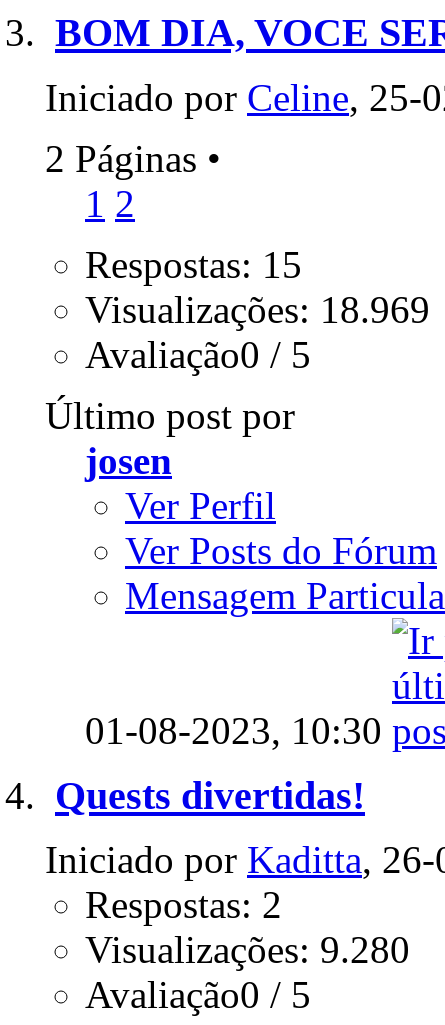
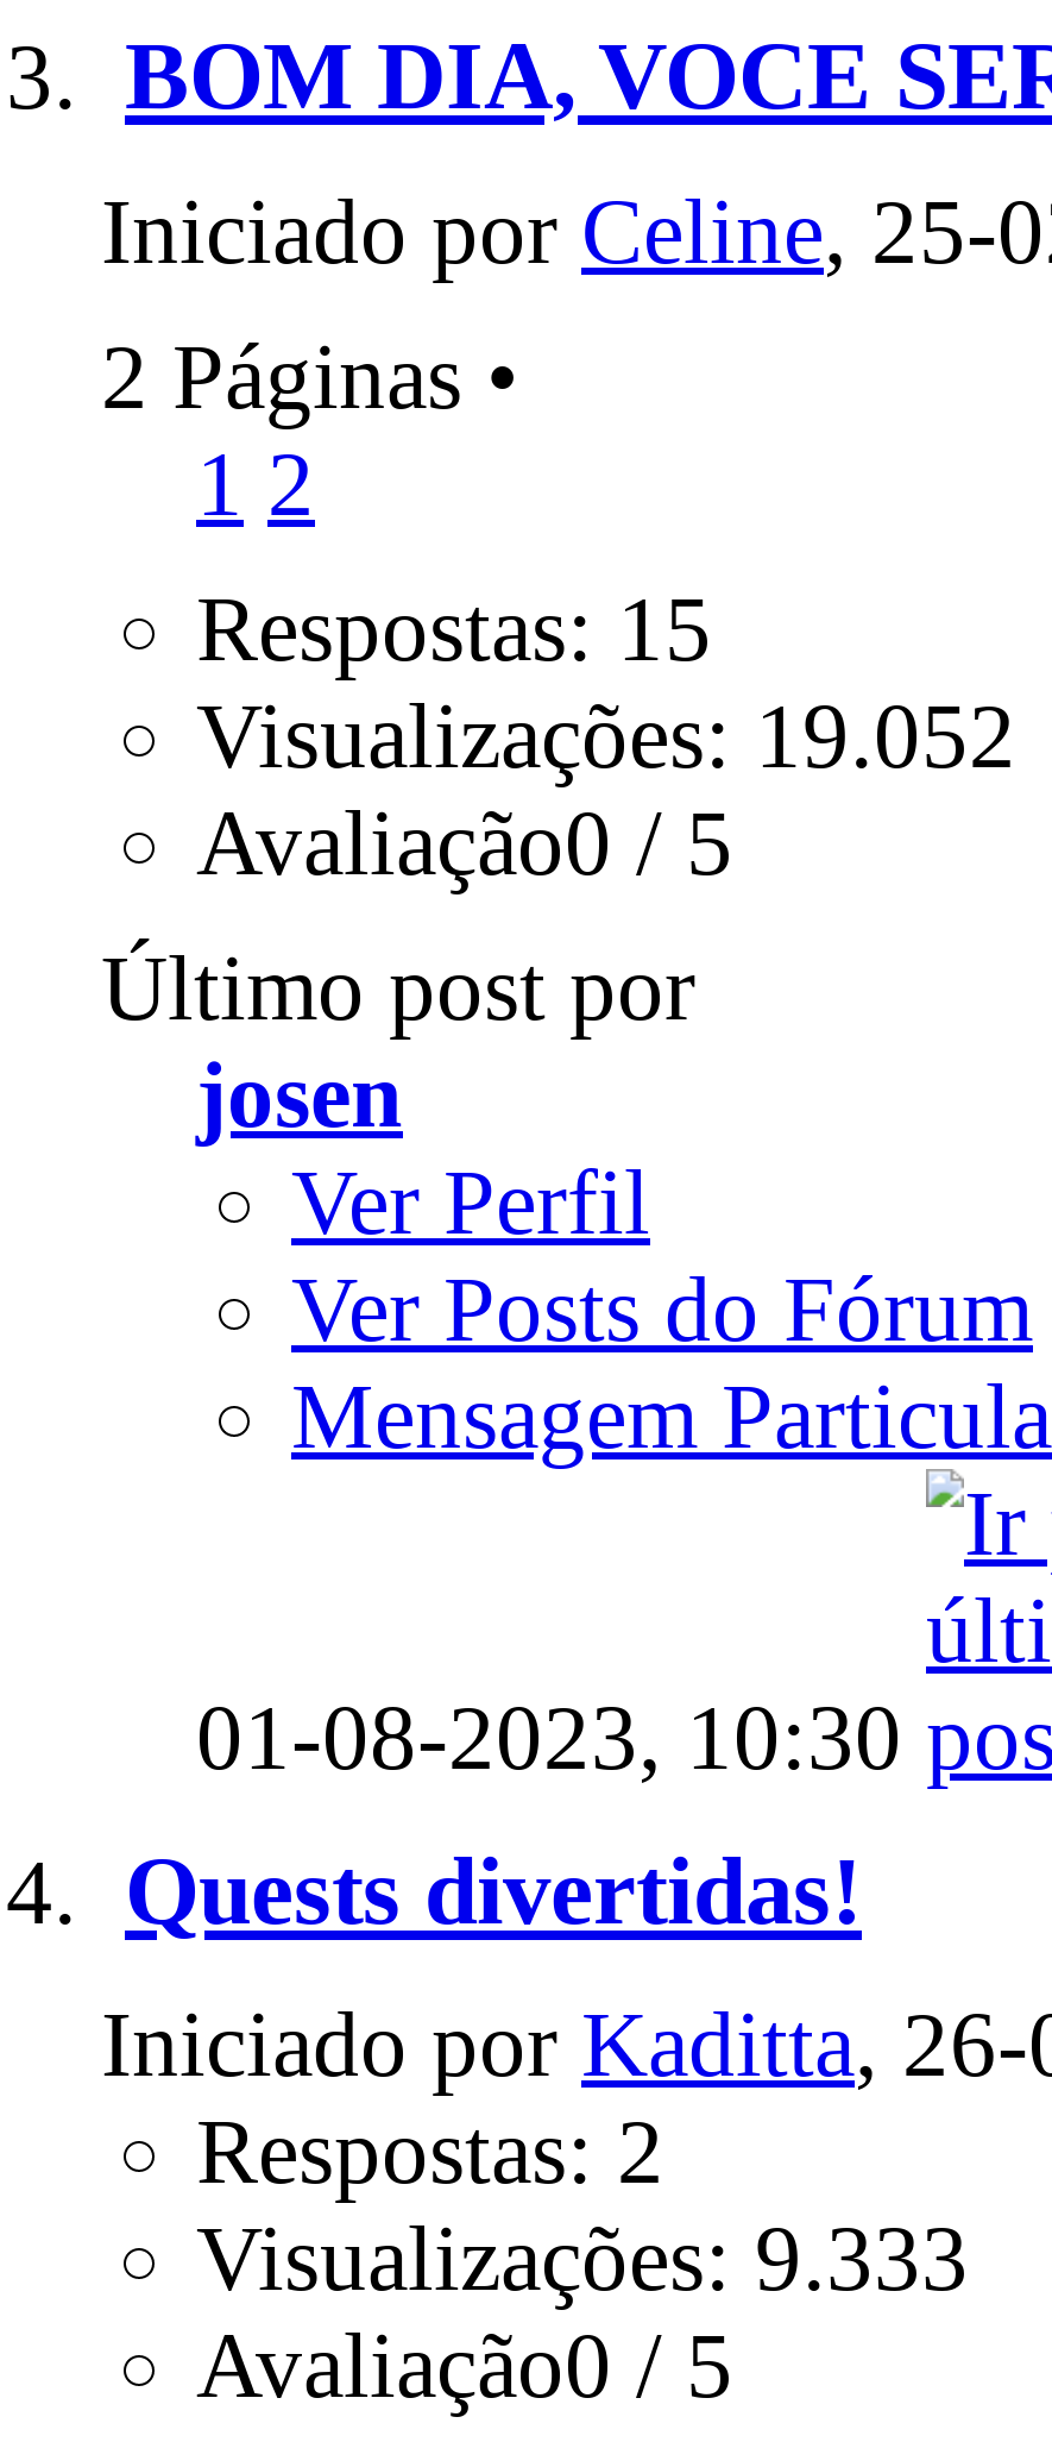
[85,288,430,331] Visualizações: 18.969 -> [196,684,1016,786] Visualizações: 19.052
[85,928,410,971] Visualizações: 9.280 -> [196,2207,969,2309] Visualizações: 9.333

